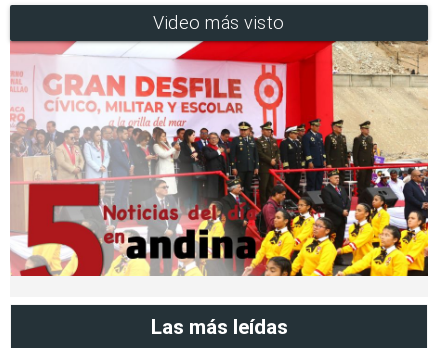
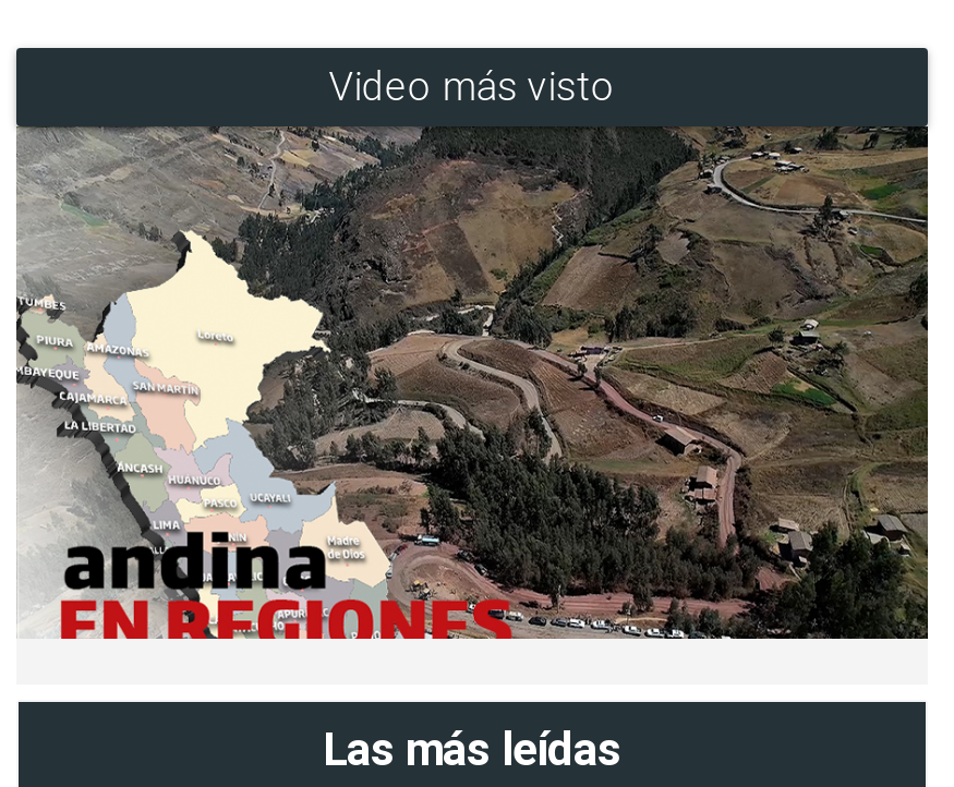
[10,40,429,277] [image] -> [14,126,930,641] [image]

